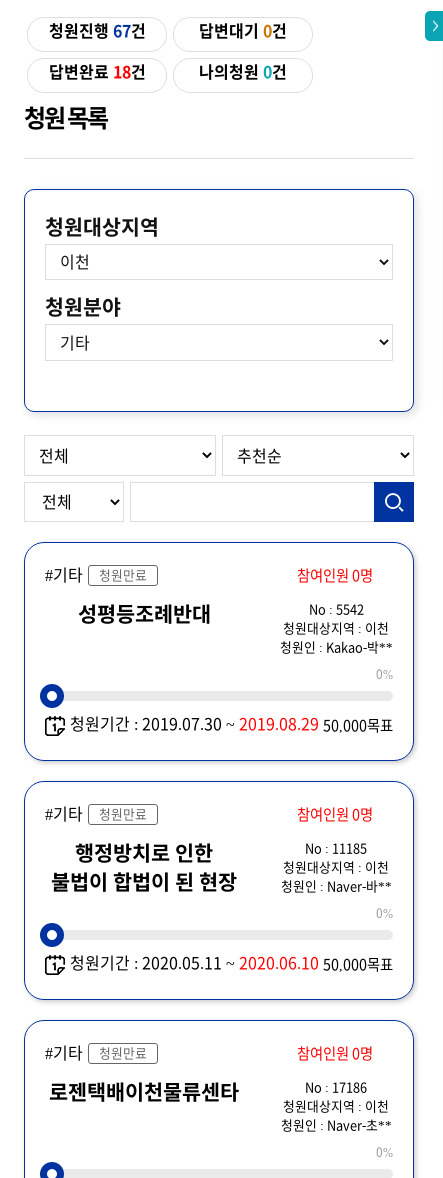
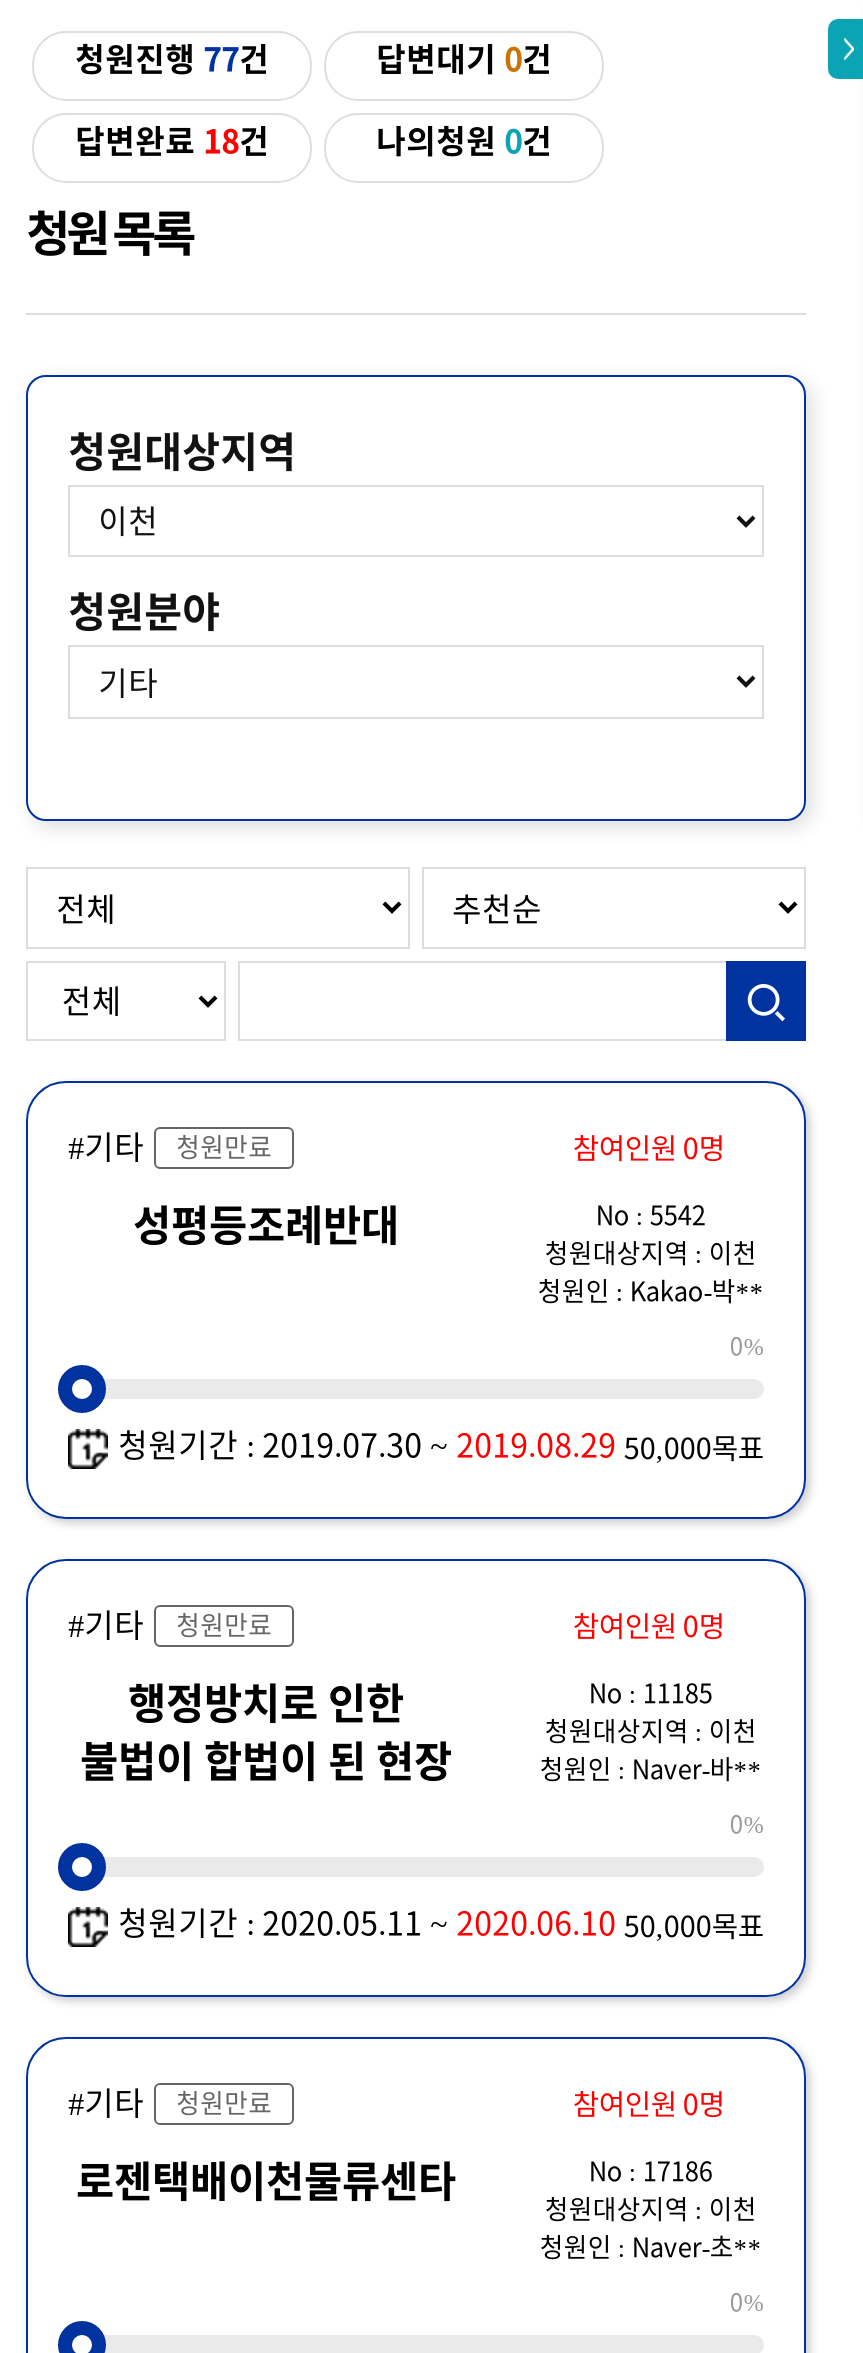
[49,23,146,39] 청원진행 67건 -> [75,42,269,74] 청원진행 77건

